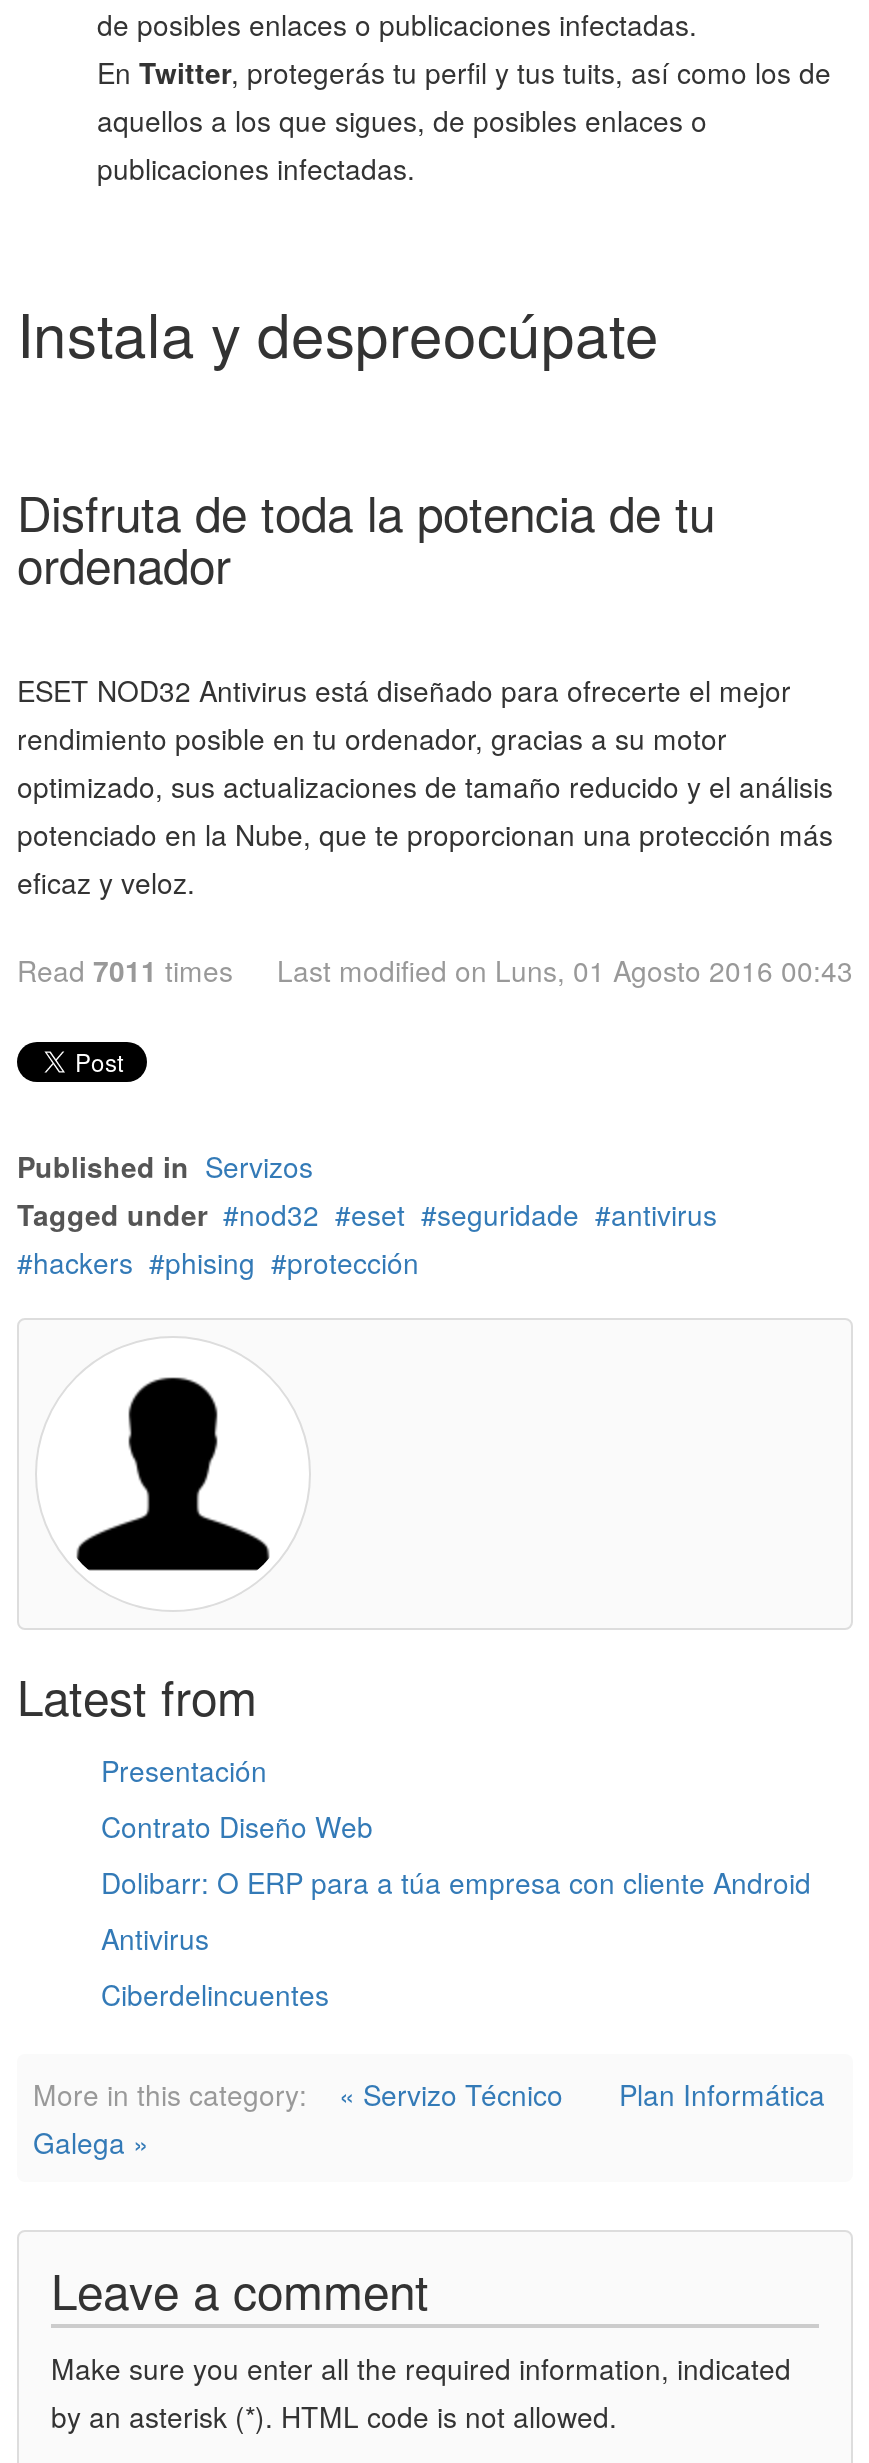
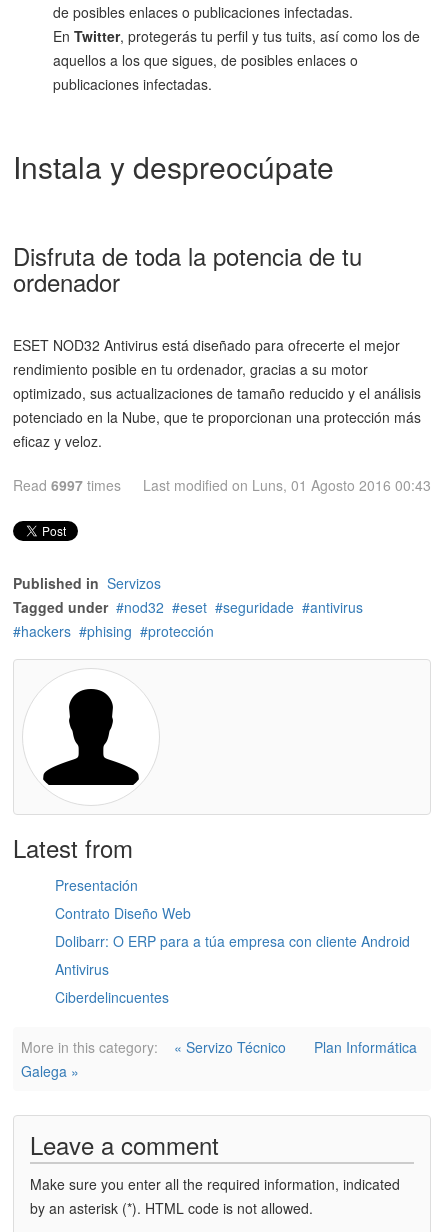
[17,951,853,991] Read 7011 times Last modified on Luns, 01 Agosto 2016 00:43 -> [13,475,431,495] Read 6997 times Last modified on Luns, 01 Agosto 2016 00:43

